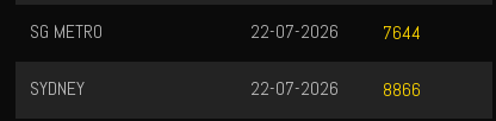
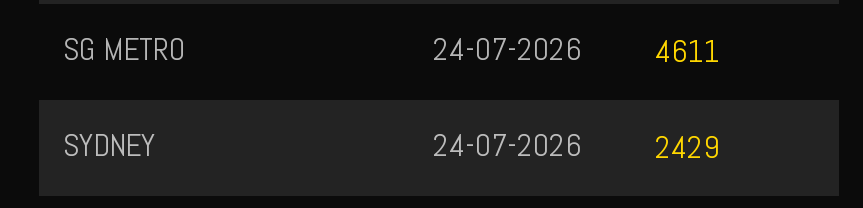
[250,21,339,44] 22-07-2026 -> [433,31,581,71] 24-07-2026
[383,21,421,45] 7644 -> [655,32,719,72] 4611
[250,78,339,101] 22-07-2026 -> [433,127,581,167] 24-07-2026
[383,78,421,102] 8866 -> [655,128,719,168] 2429

